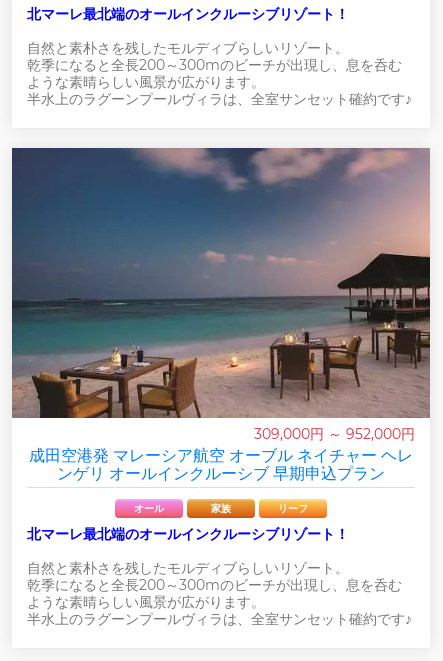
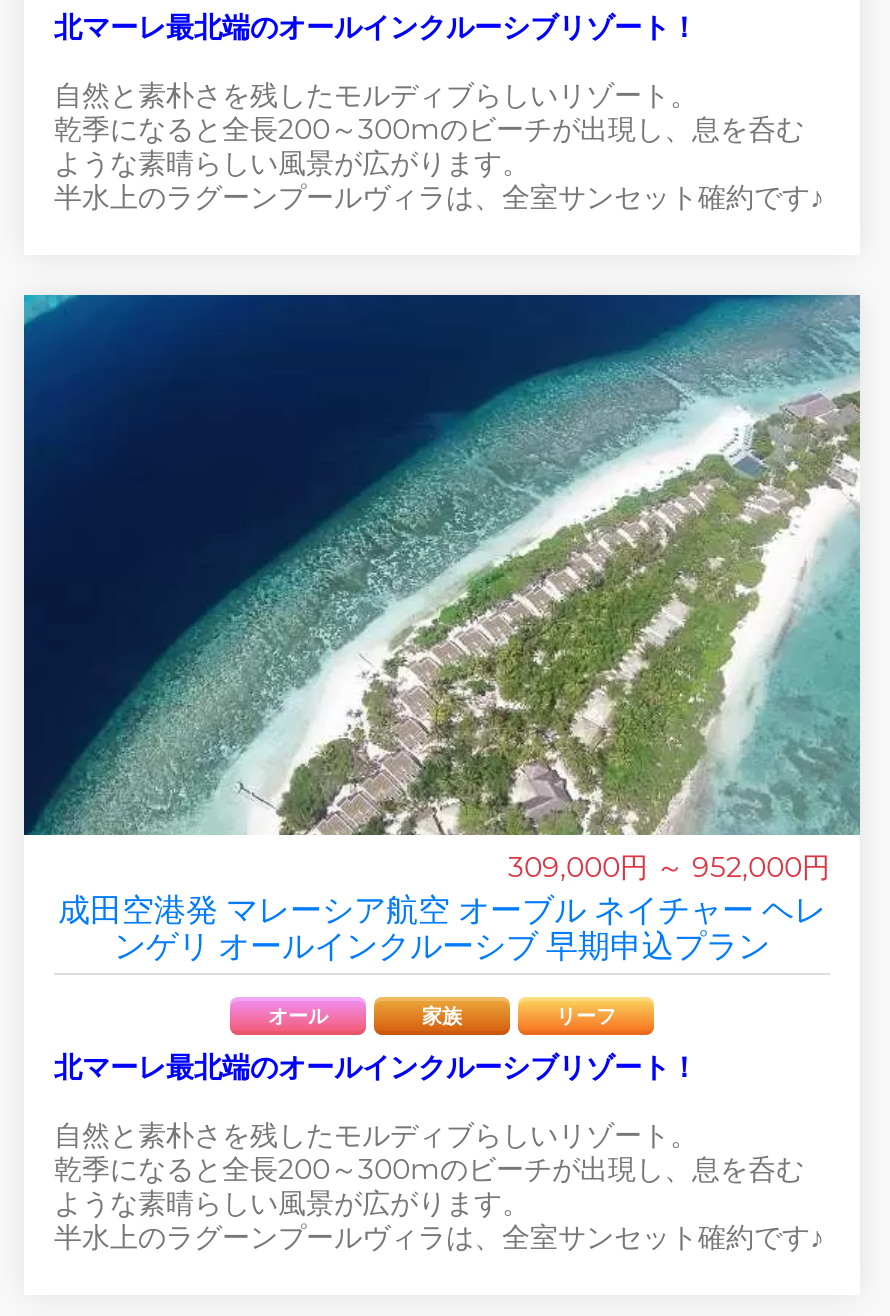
[11,147,431,419] [image] -> [22,293,862,837] [image]

